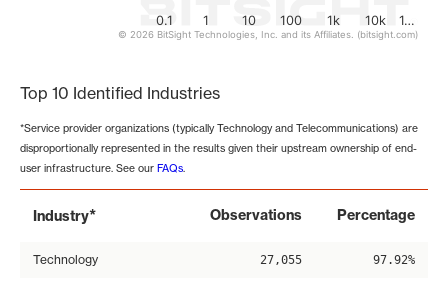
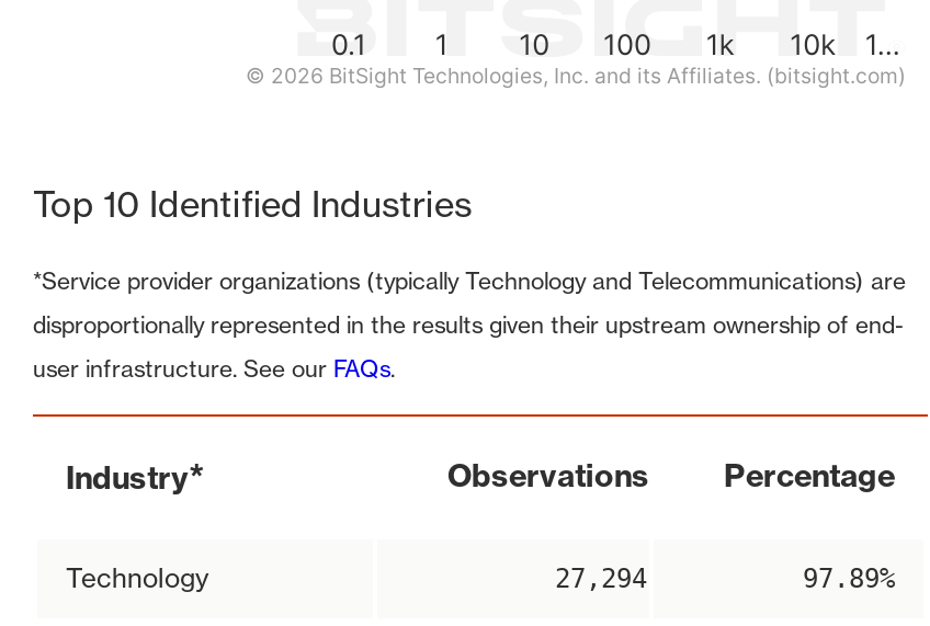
[260,253,302,267] 27,055 -> [555,565,647,595] 27,294
[373,253,415,267] 97.92% -> [803,565,895,595] 97.89%

